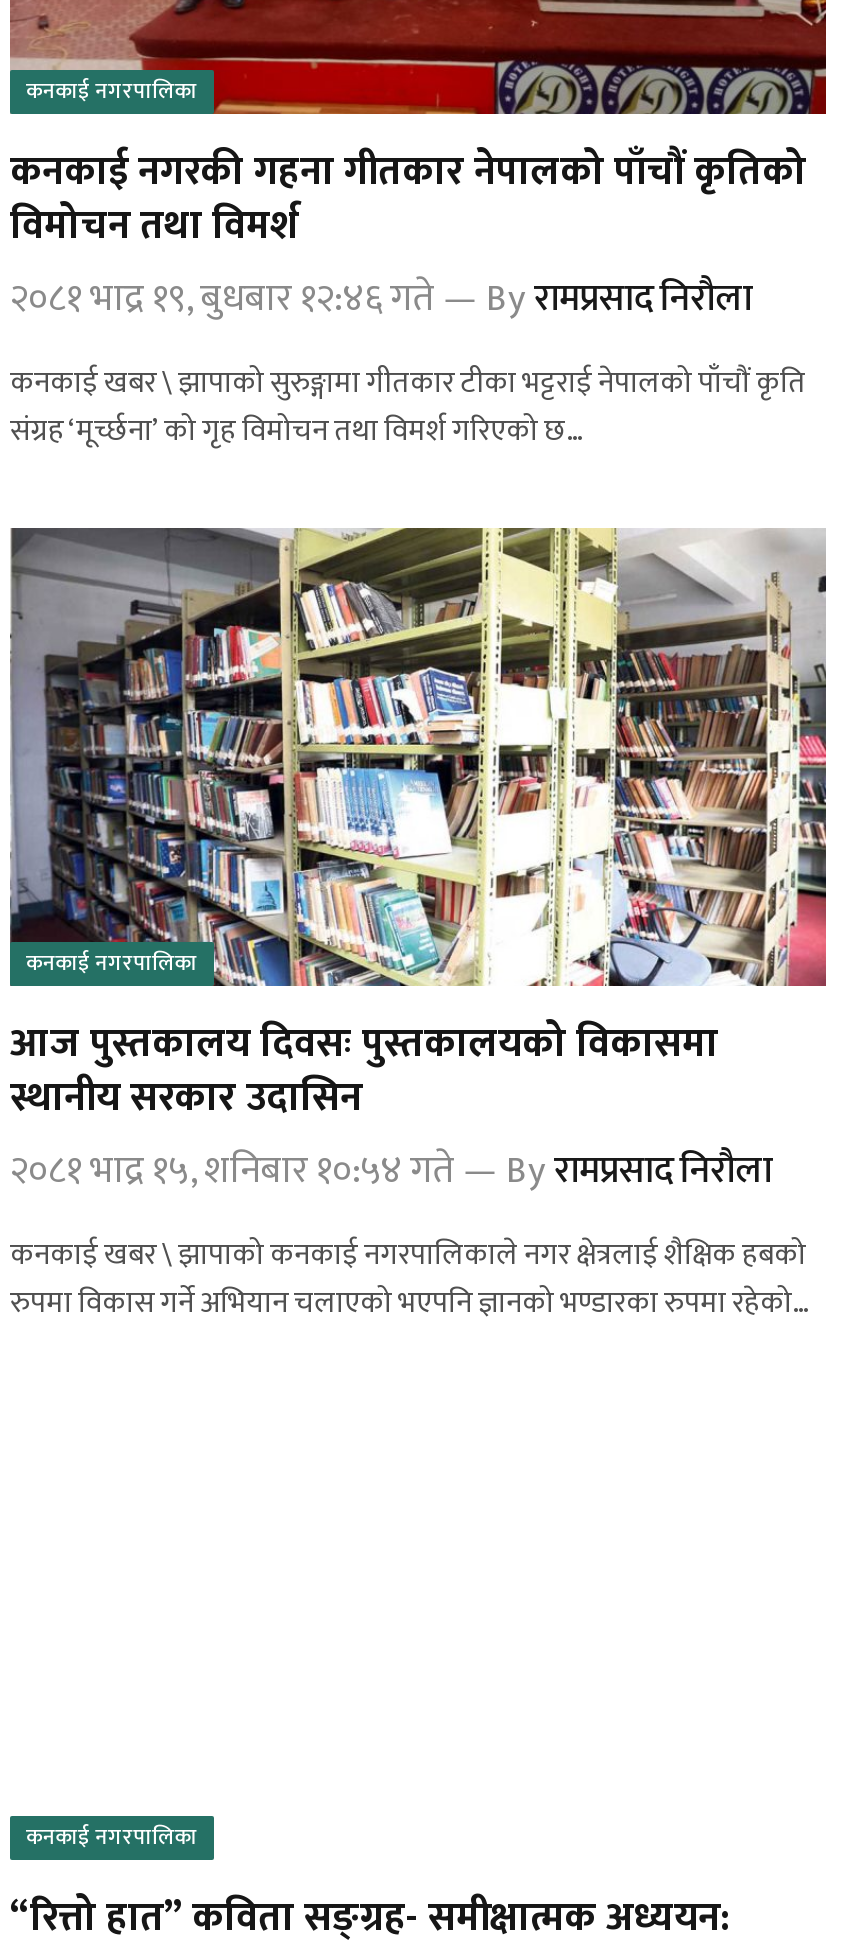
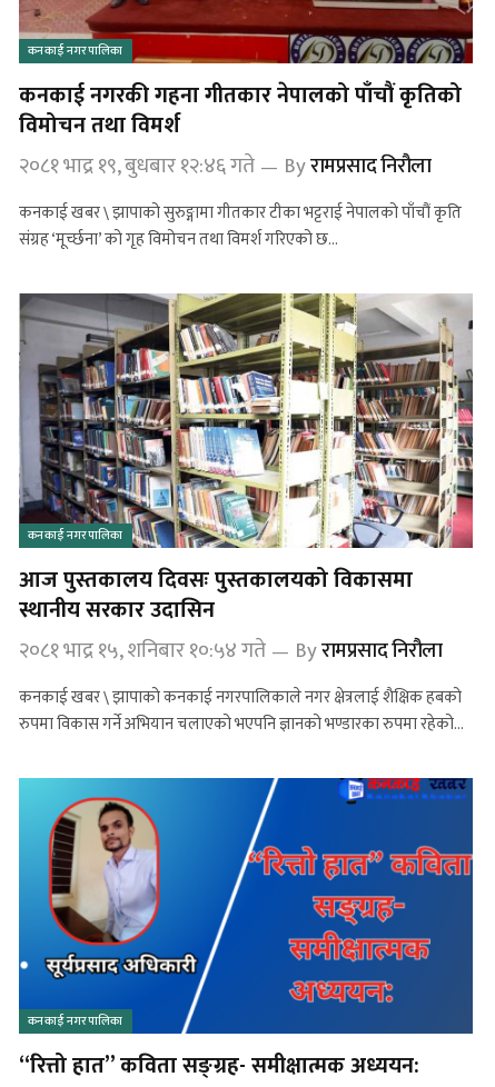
none -> [18,777,474,1035] [image]

